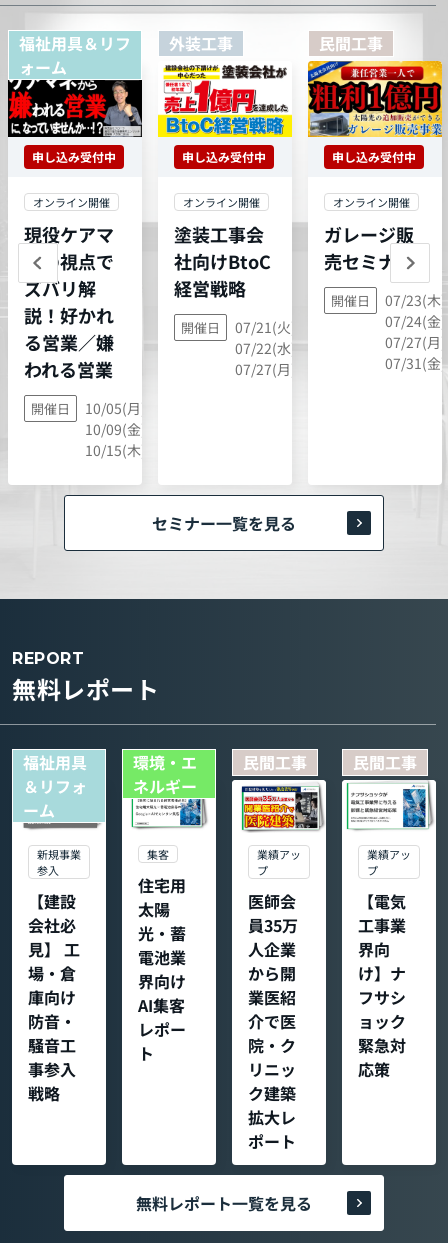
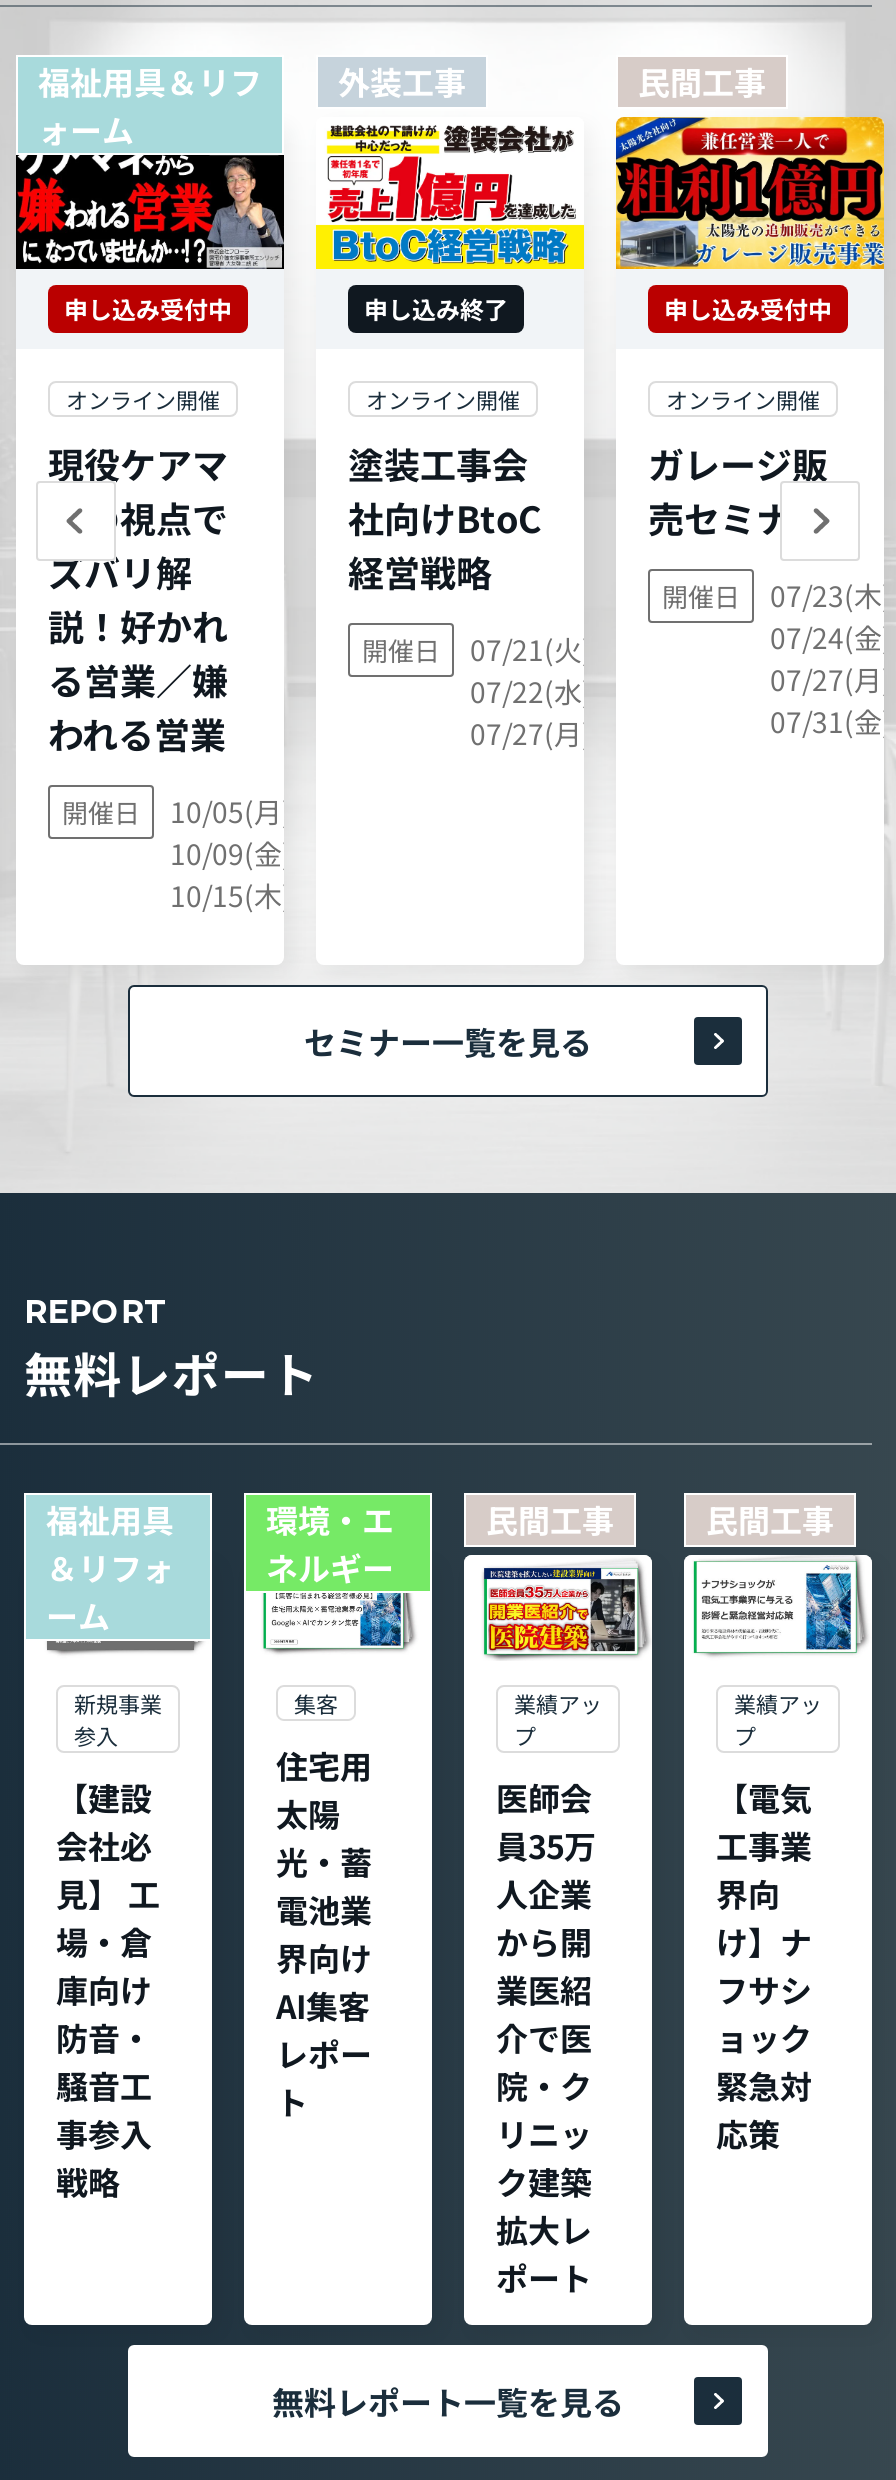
[182,148,266,165] 申し込み受付中 -> [364,291,508,325] 申し込み終了

